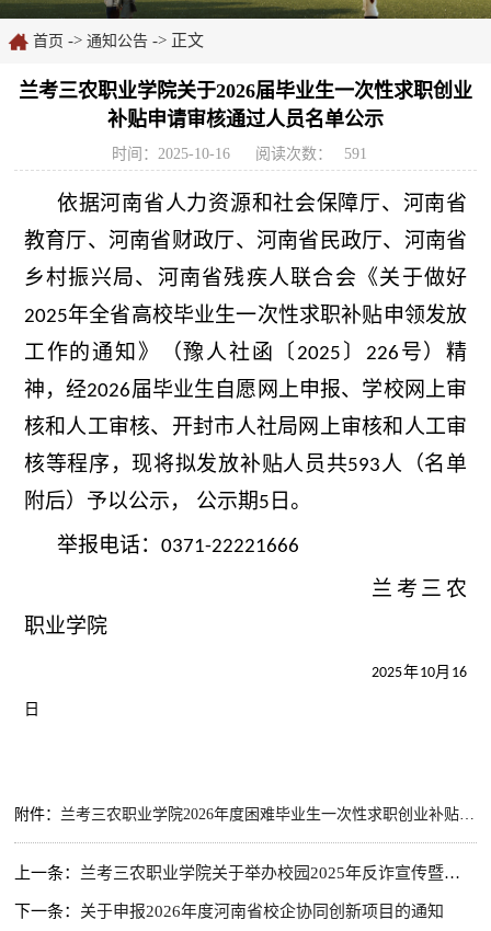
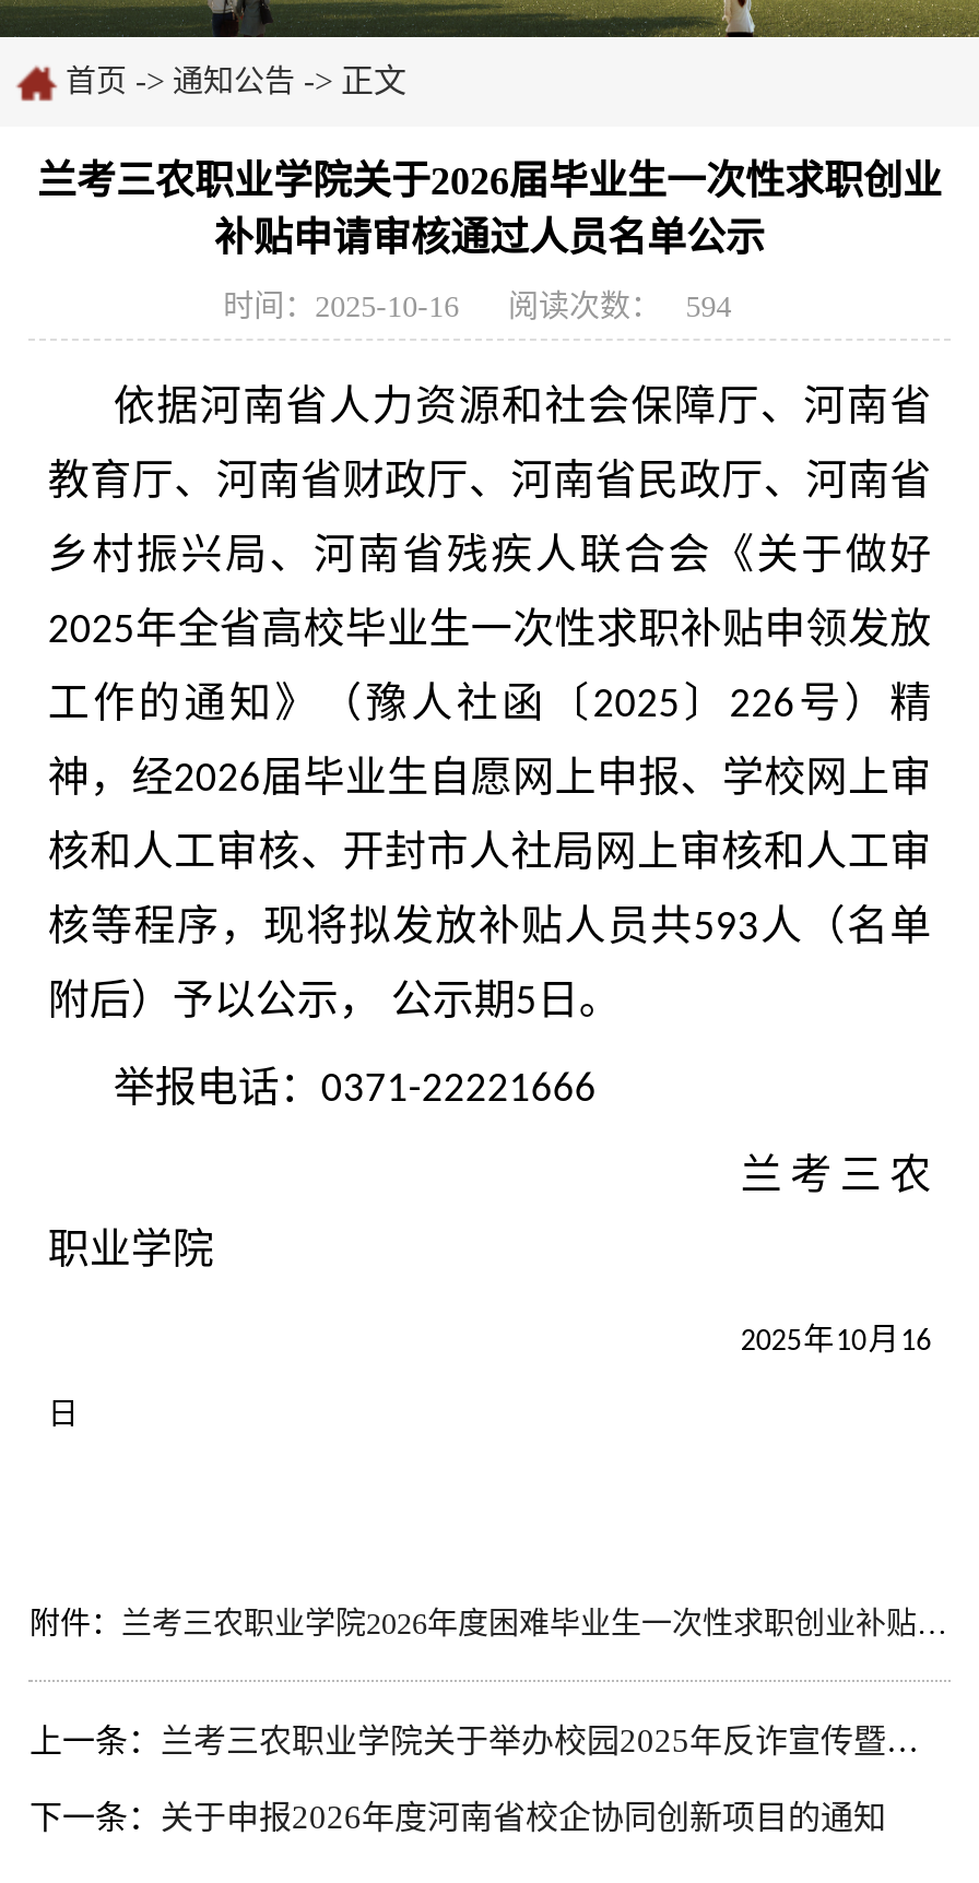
[112,146,367,162] 时间：2025-10-16 阅读次数： 591 -> [223,290,731,323] 时间：2025-10-16 阅读次数： 594

